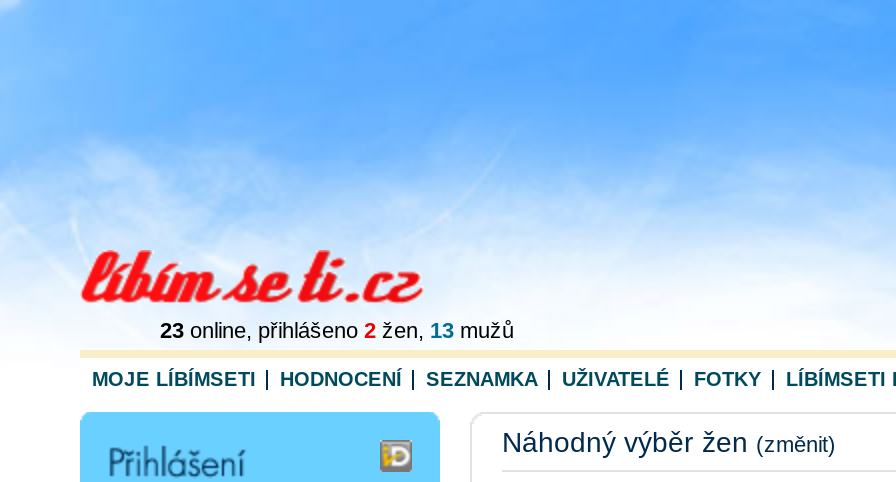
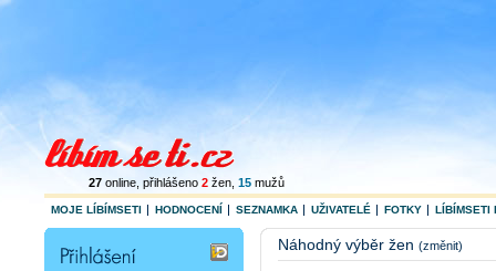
[160,318,514,342] 23 online, přihlášeno 2 žen, 13 mužů -> [89,176,285,189] 27 online, přihlášeno 2 žen, 15 mužů

